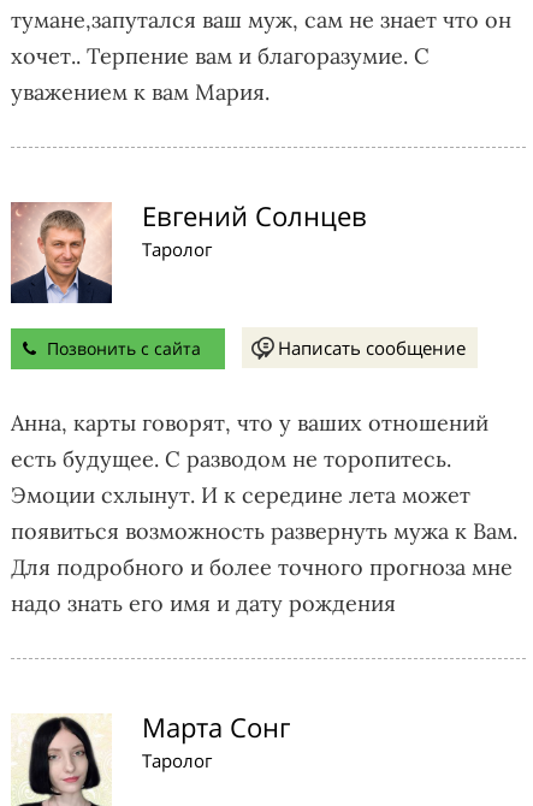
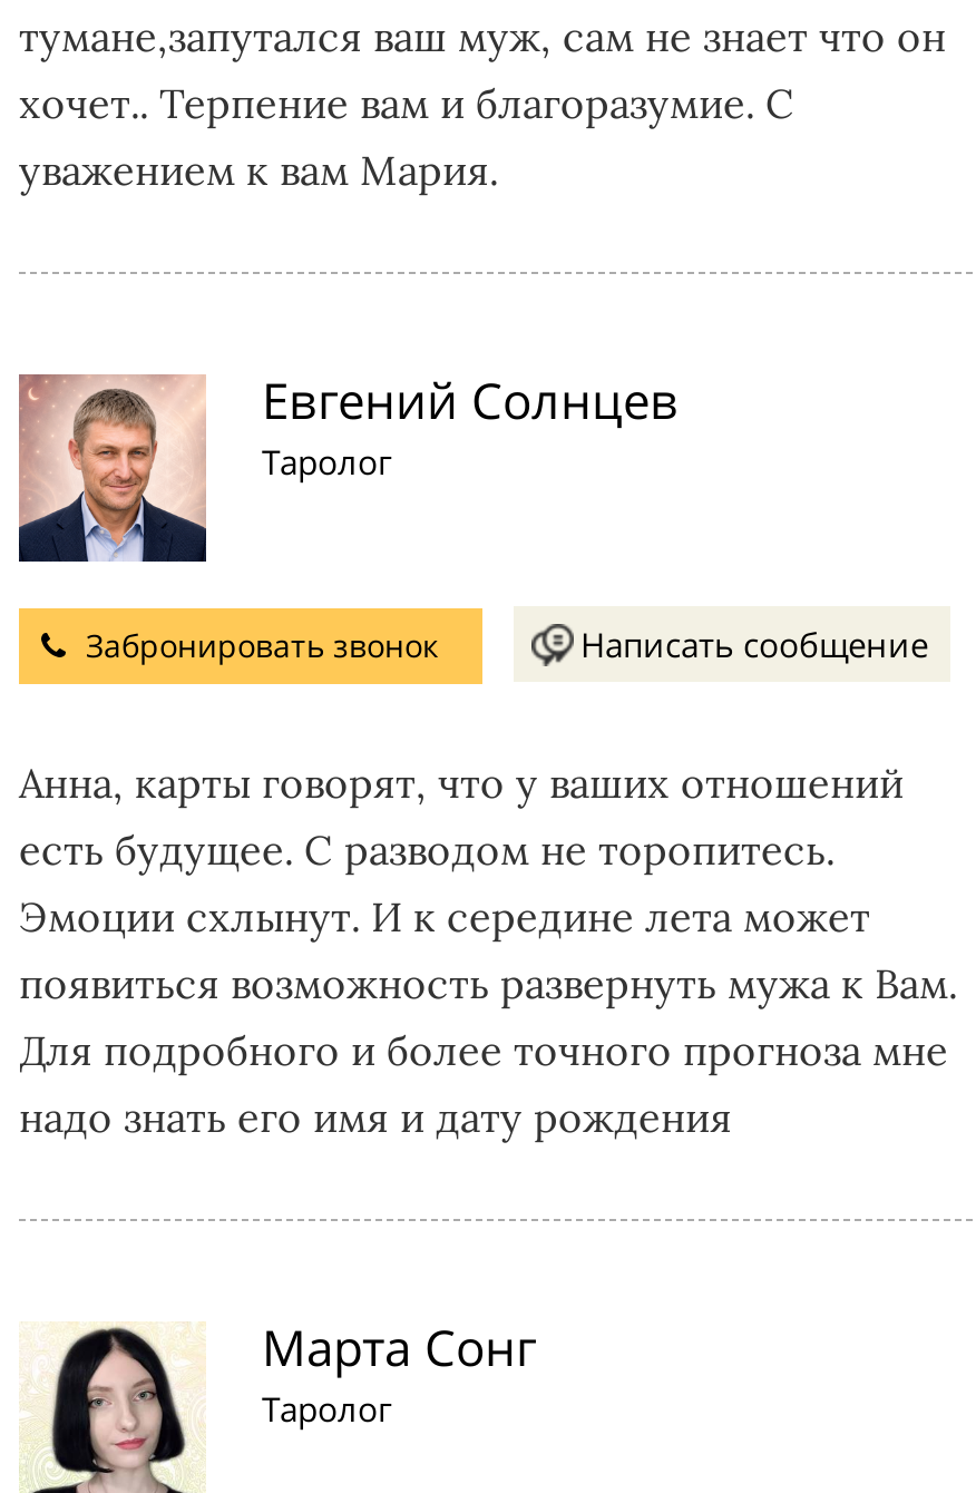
[47,336,201,359] Позвонить с сайта -> [86,623,438,665] Забронировать звонок

